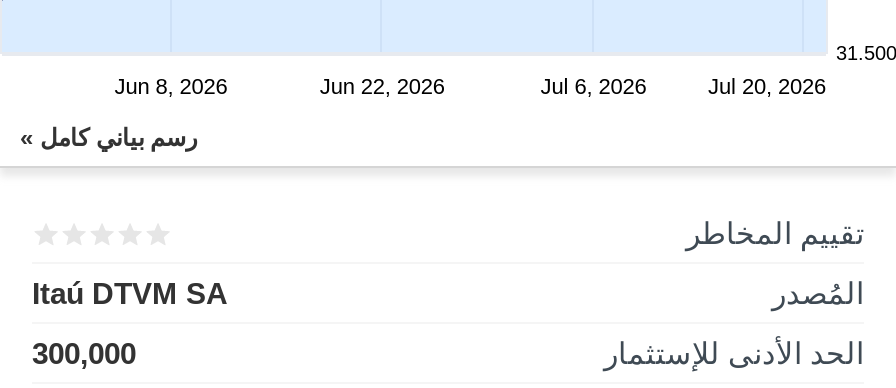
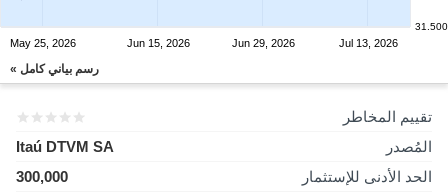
[114,74,826,99] Jun 8, 2026 | Jun 22, 2026 | Jul 6, 2026 | Jul 20, 2026 -> [10,37,398,49] May 25, 2026 | Jun 15, 2026 | Jun 29, 2026 | Jul 13, 2026

